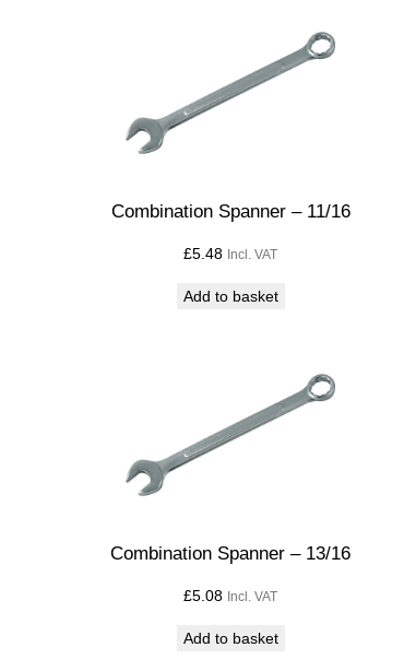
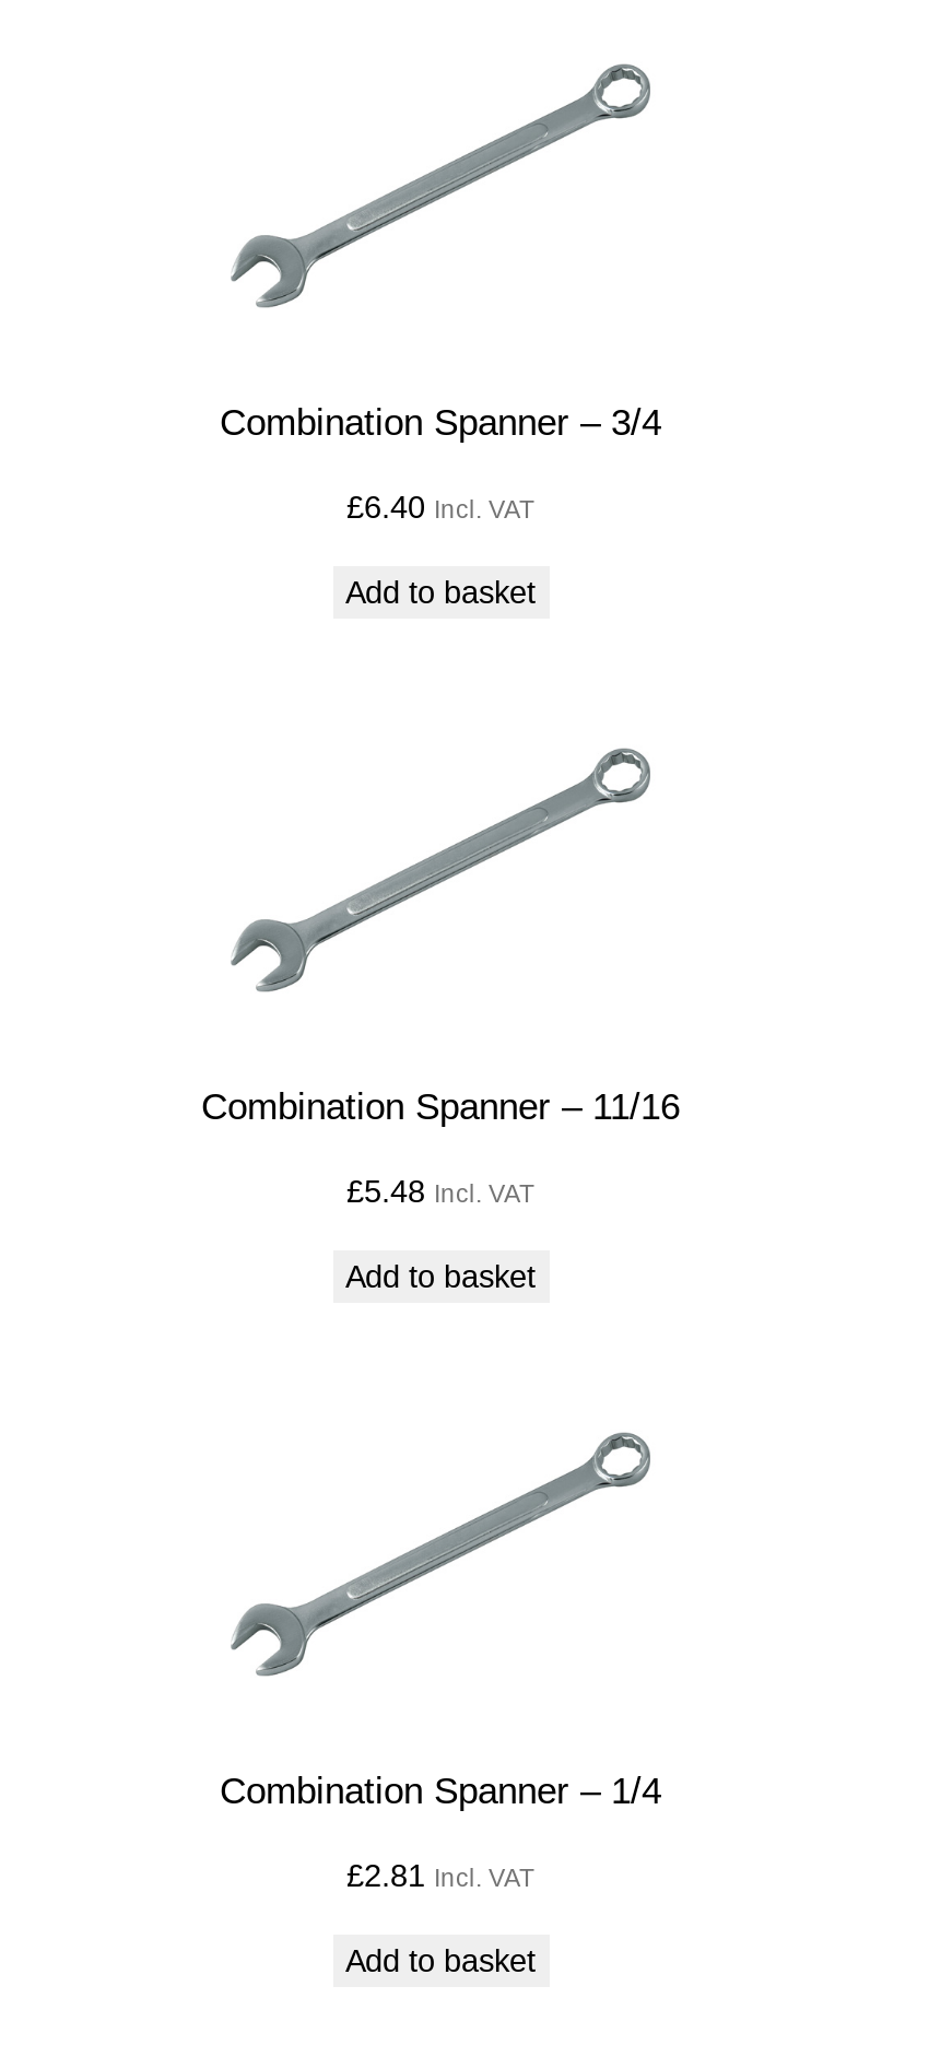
none -> [220,403,661,610] Combination Spanner – 3/4 | £6.40 Incl. VAT | Add to basket
[110,543,350,564] Combination Spanner – 13/16 -> [220,1770,661,1812] Combination Spanner – 1/4
[183,587,277,604] £5.08 Incl. VAT -> [346,1857,534,1892] £2.81 Incl. VAT

